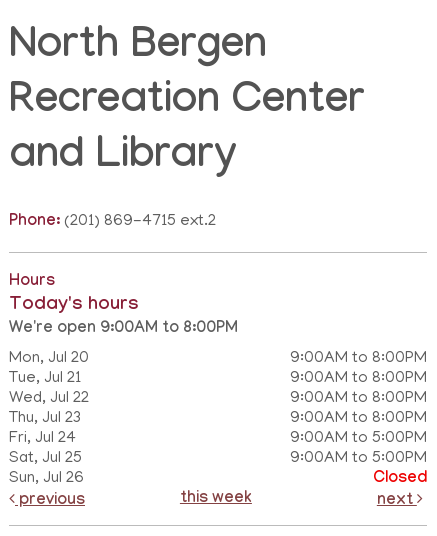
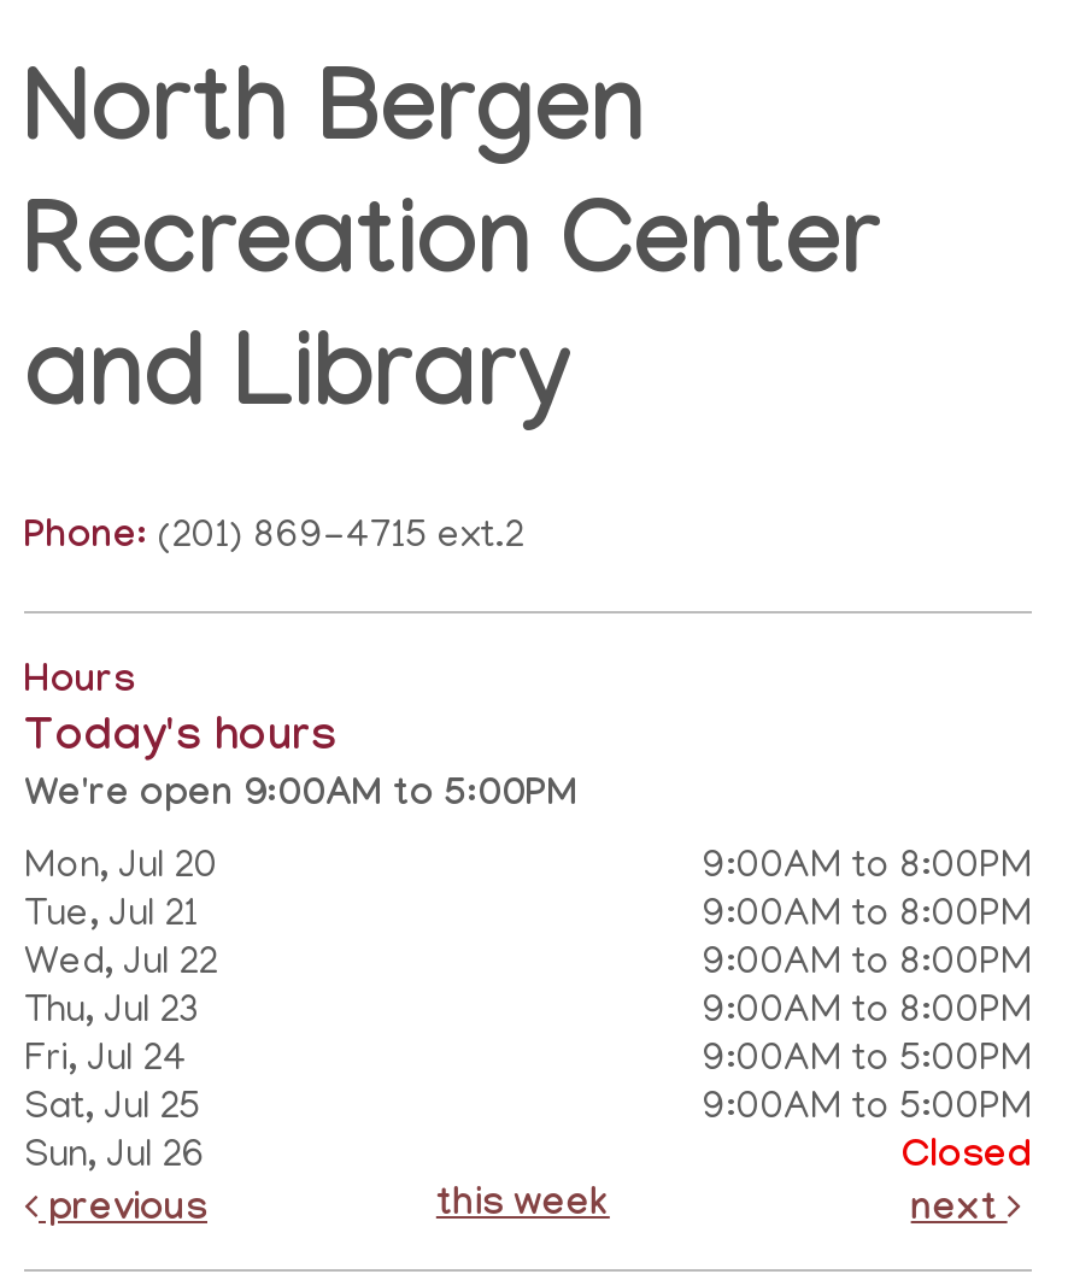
[9,320,238,339] We're open 9:00AM to 8:00PM -> [24,775,579,821] We're open 9:00AM to 5:00PM

